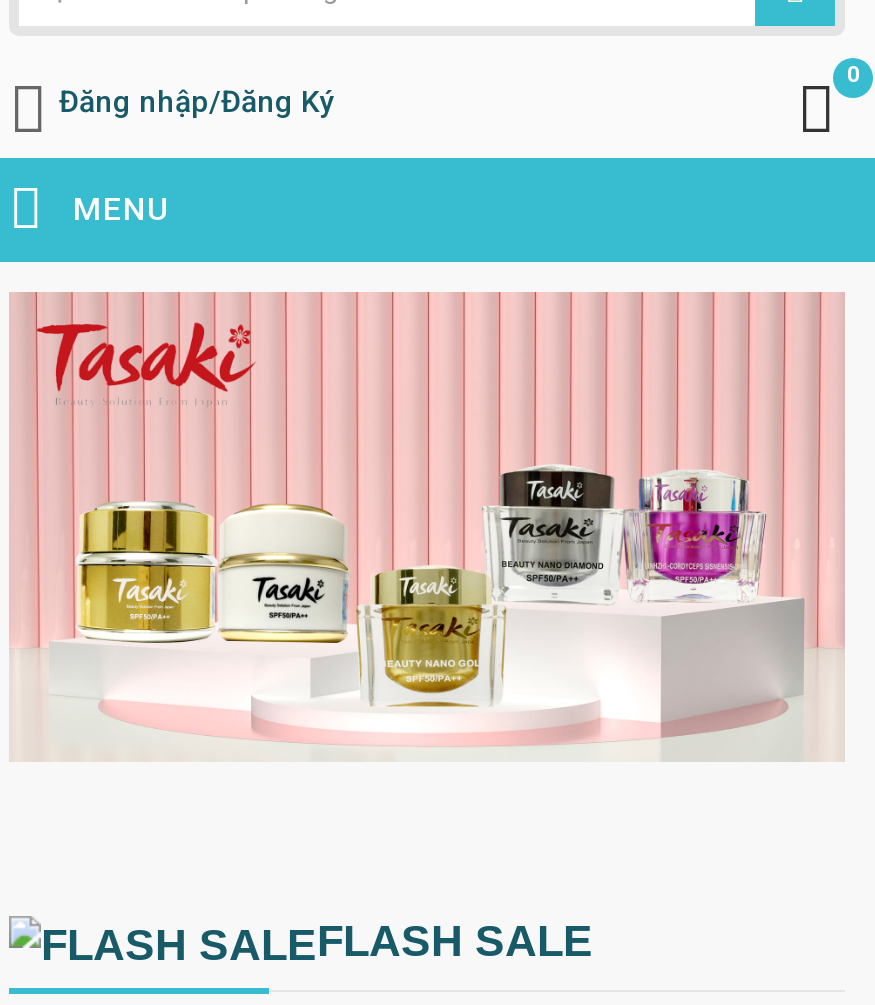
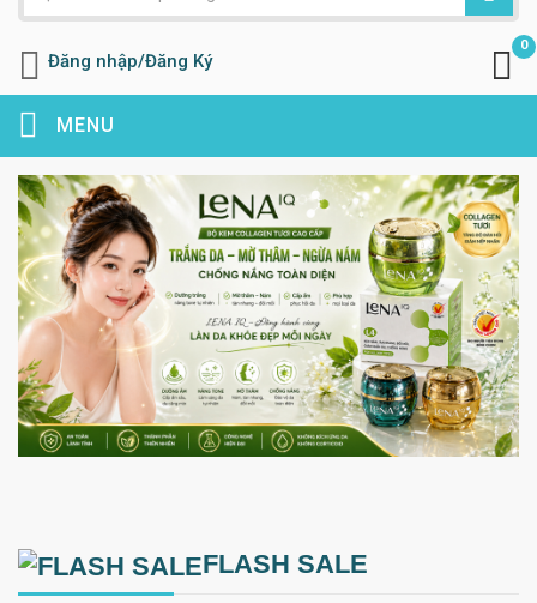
[9,290,845,762] [image] -> [17,174,519,458] [image]

